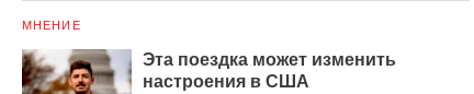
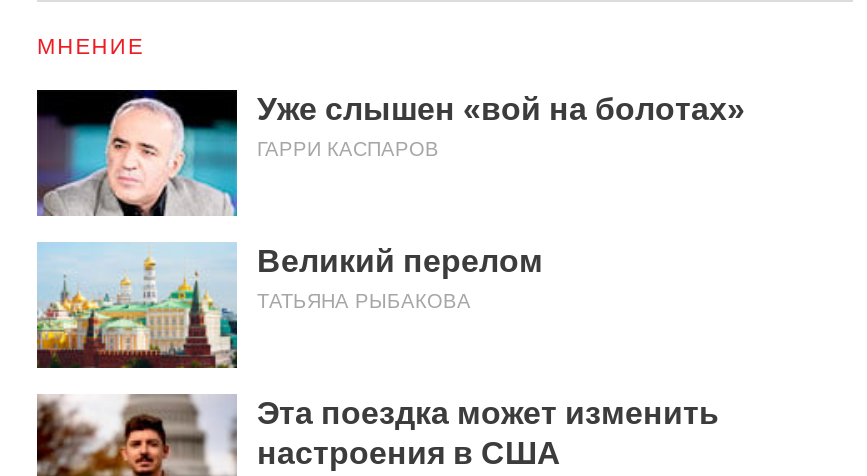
none -> [35,88,745,312] [image] | Уже слышен «вой на болотах» | ГАРРИ КАСПАРОВ | Великий перелом | ТАТЬЯНА РЫБАКОВА
none -> [37,242,239,370] [image]

